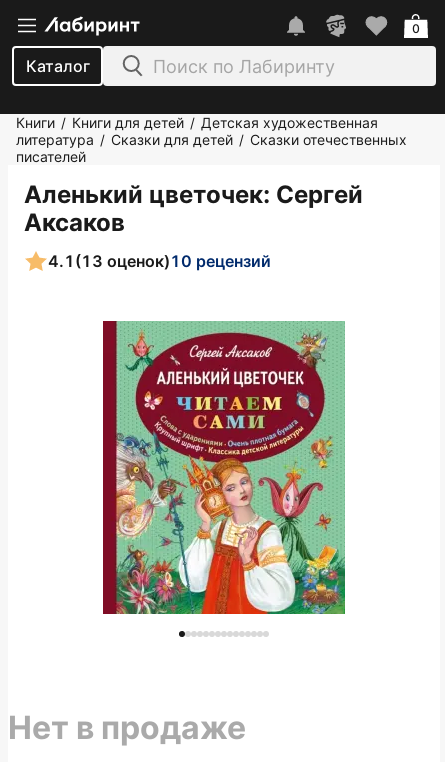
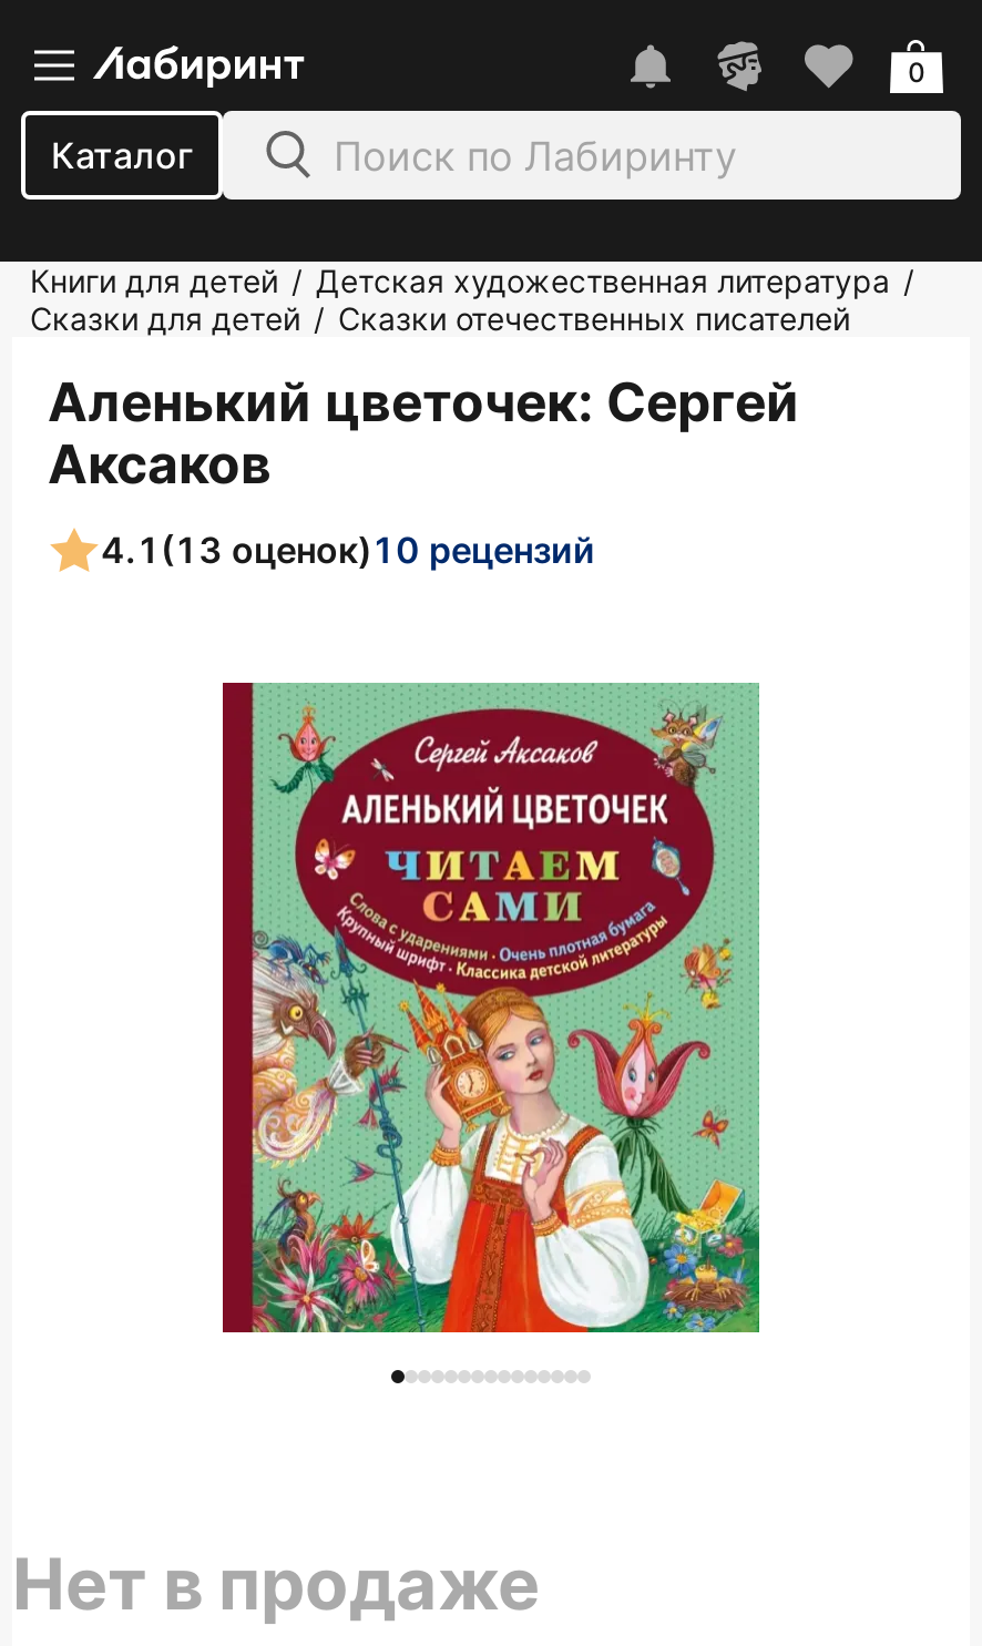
[16,114,407,165] Книги / Книги для детей / Детская художественная | литература / Сказки для детей / Сказки отечественных | писателей -> [30,262,914,337] Книги для детей / Детская художественная литература / | Сказки для детей / Сказки отечественных писателей

